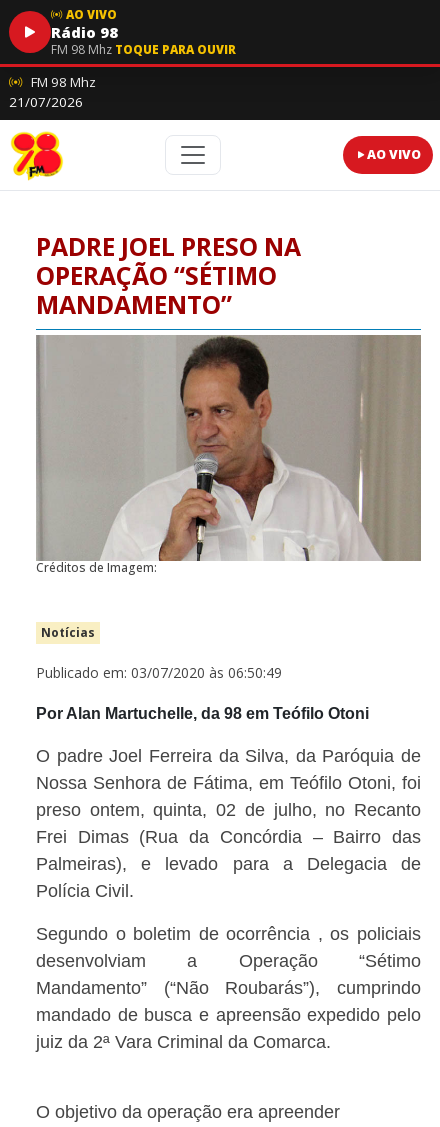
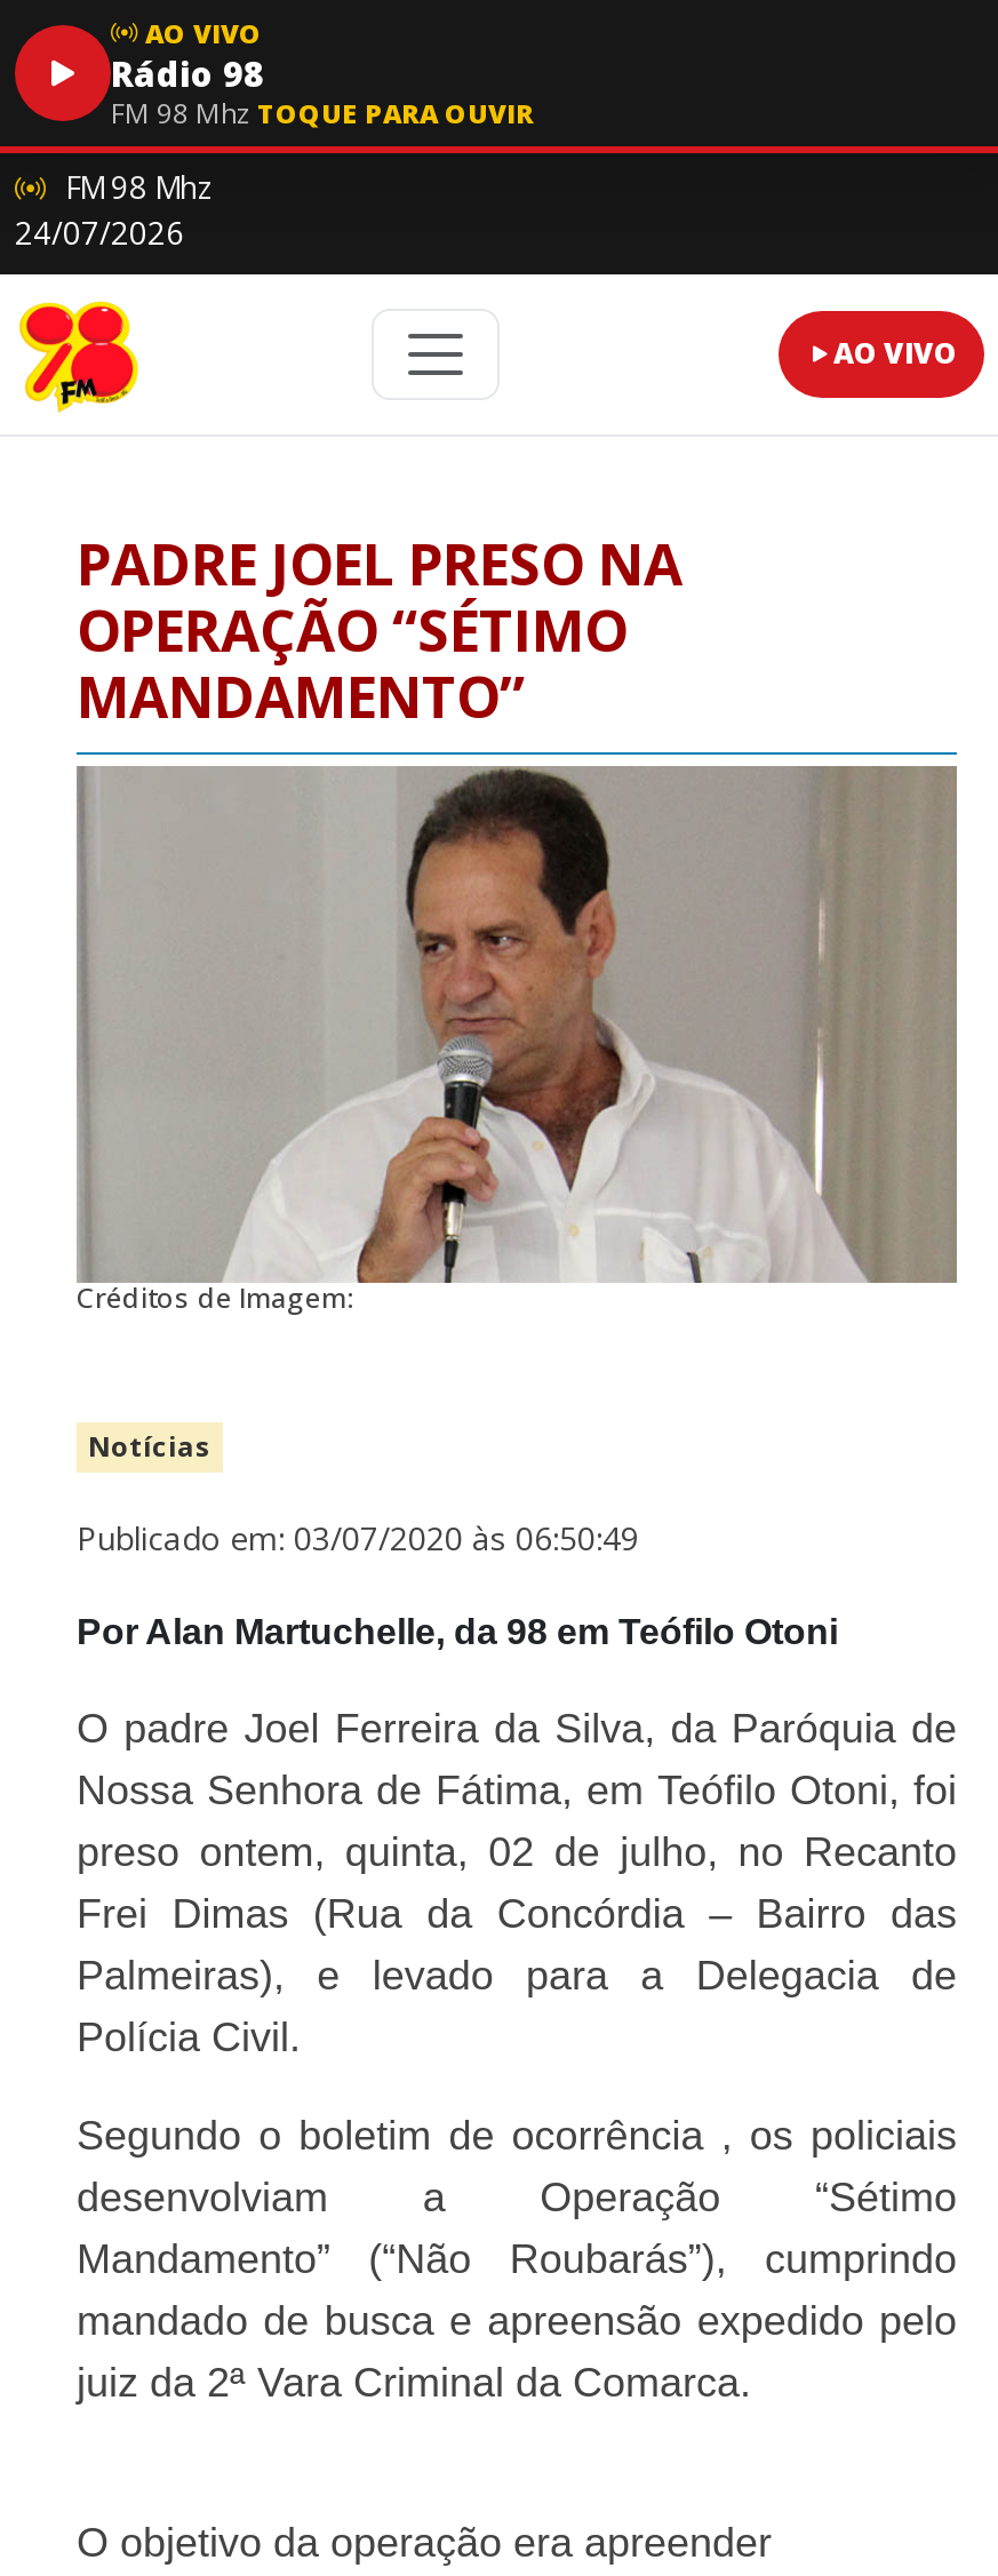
[9,93,83,111] 21/07/2026 -> [15,213,184,254] 24/07/2026

